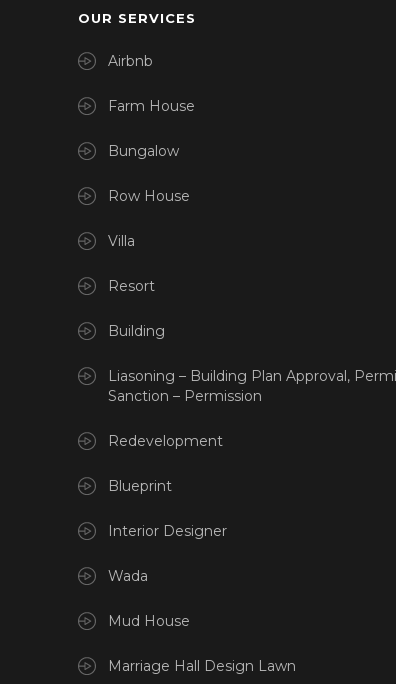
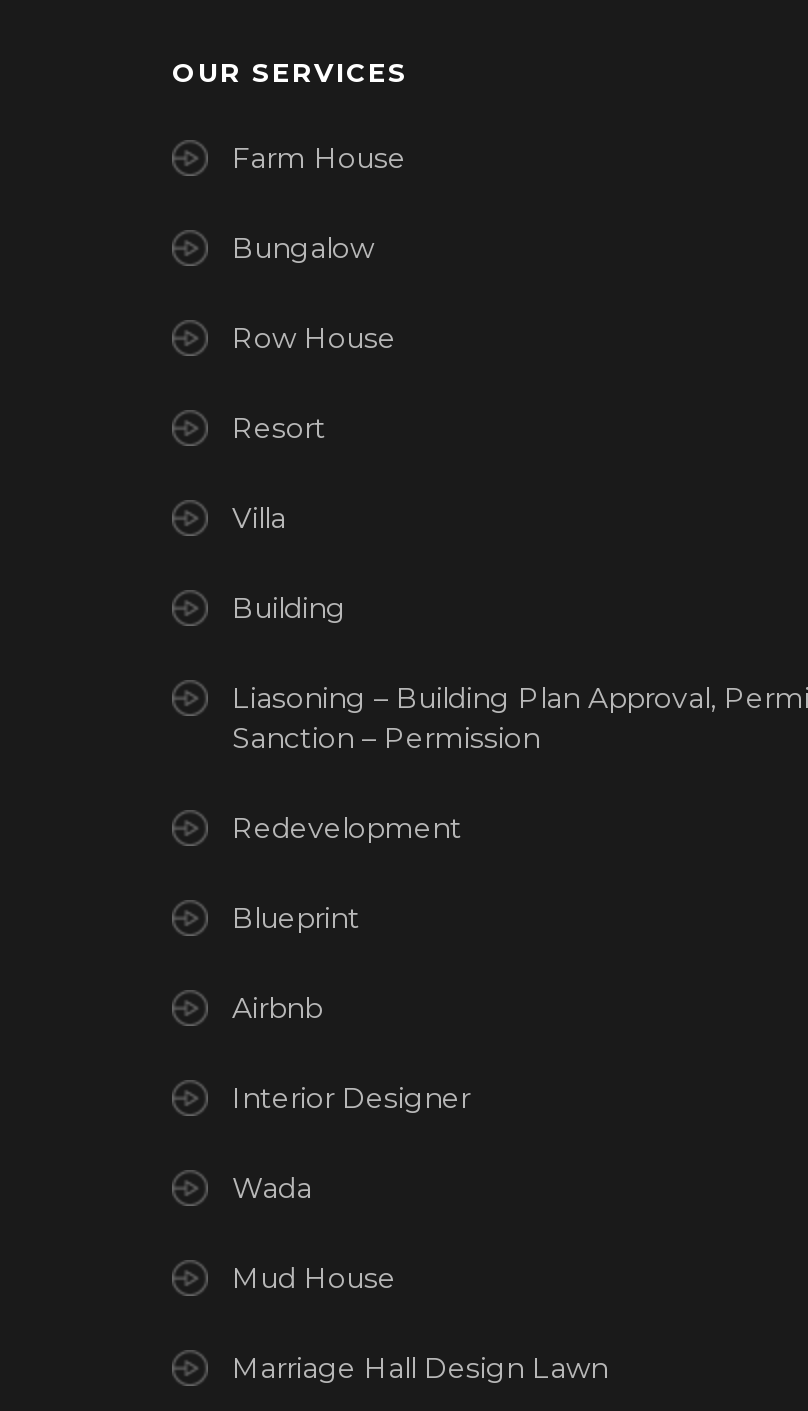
moved [108,51,153,69] -> [232,989,322,1025]: Airbnb
moved [108,96,195,204] -> [232,139,406,355]: Farm House | Bungalow | Row House
moved [108,276,155,294] -> [232,409,326,445]: Resort
moved [108,321,262,494] -> [232,589,540,935]: Building | Sanction – Permission | Redevelopment | Blueprint

